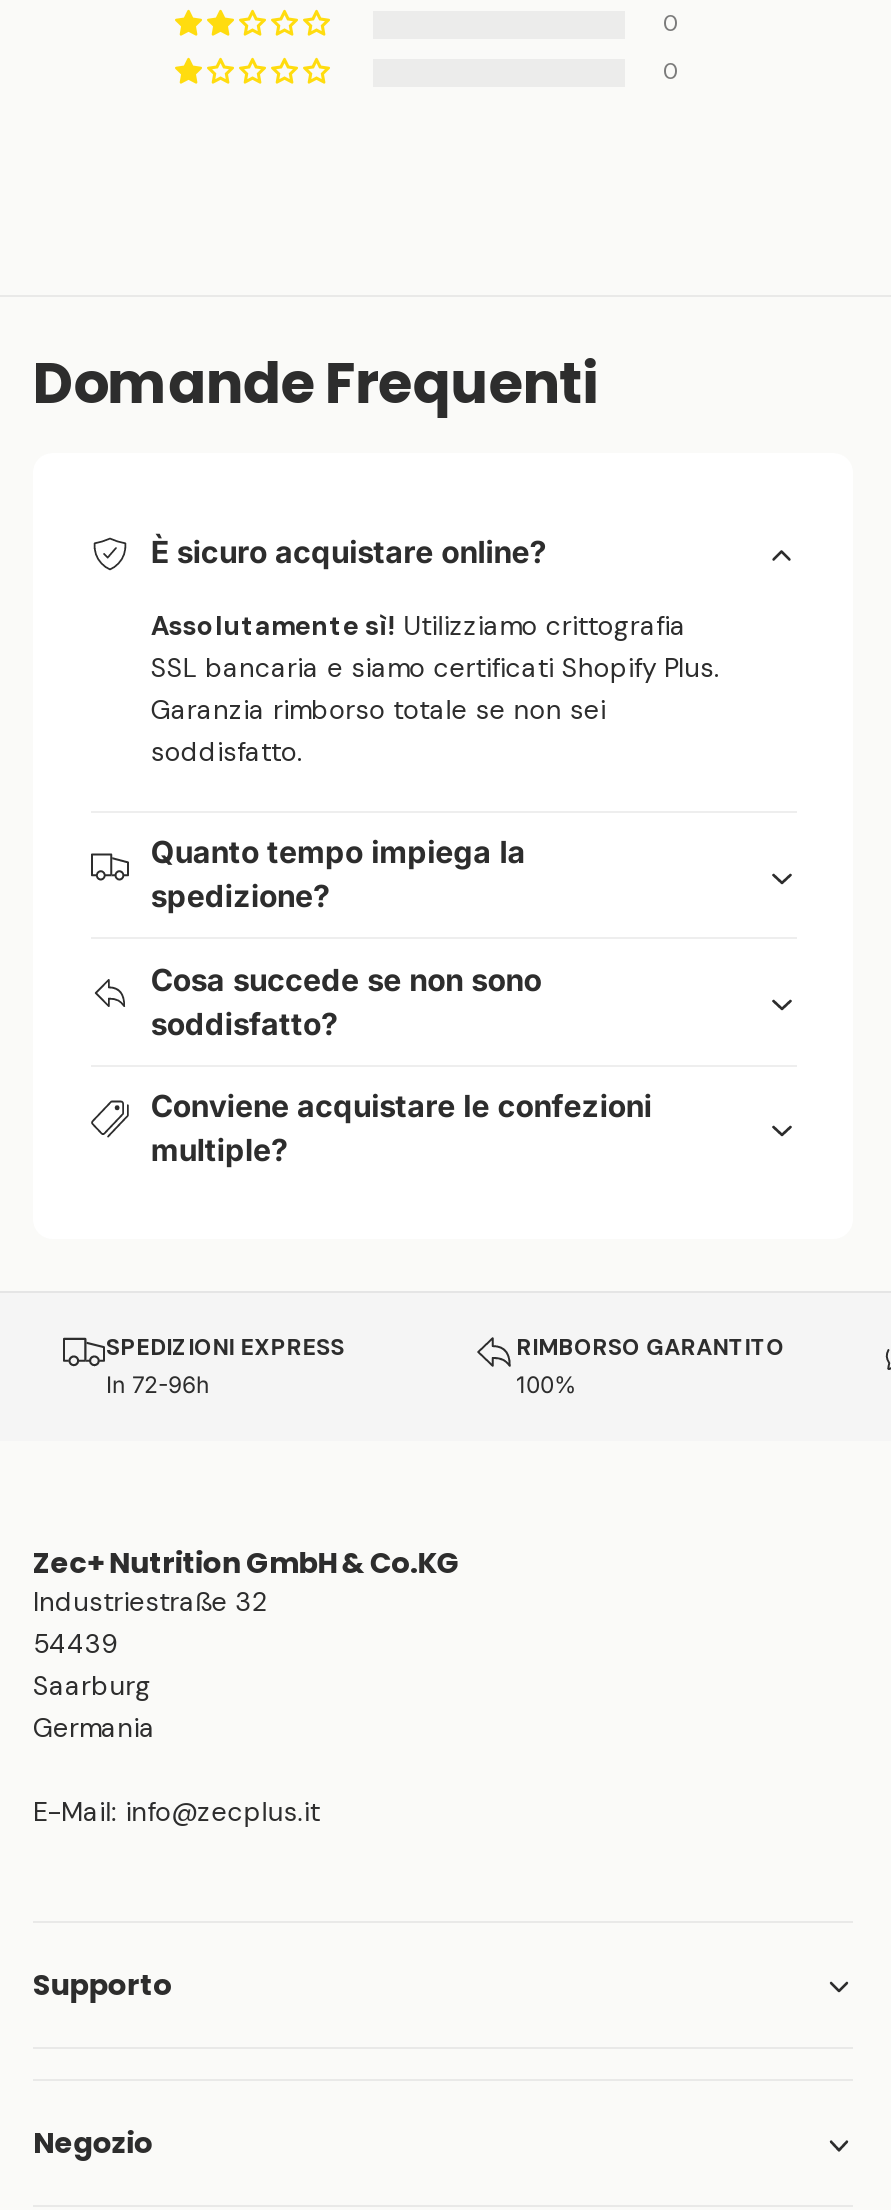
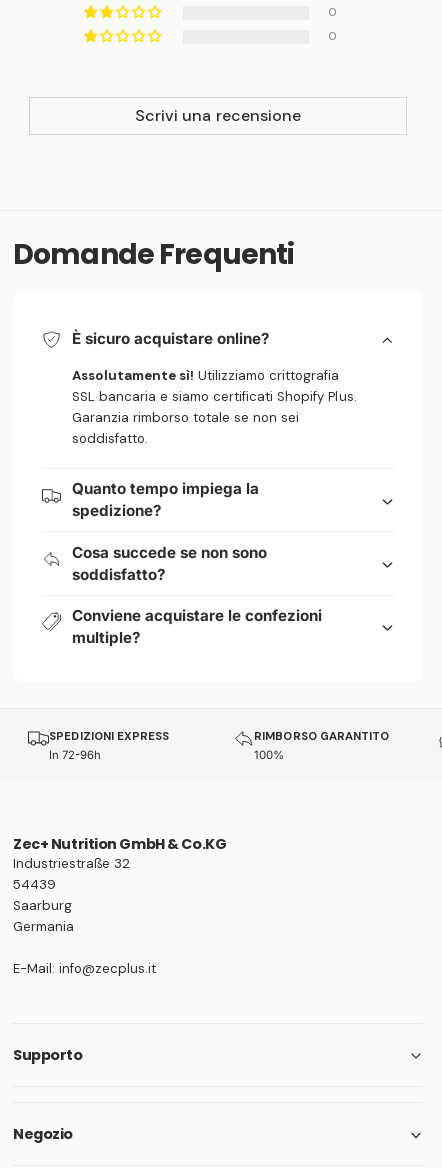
none -> [135,105,301,126] Scrivi una recensione

